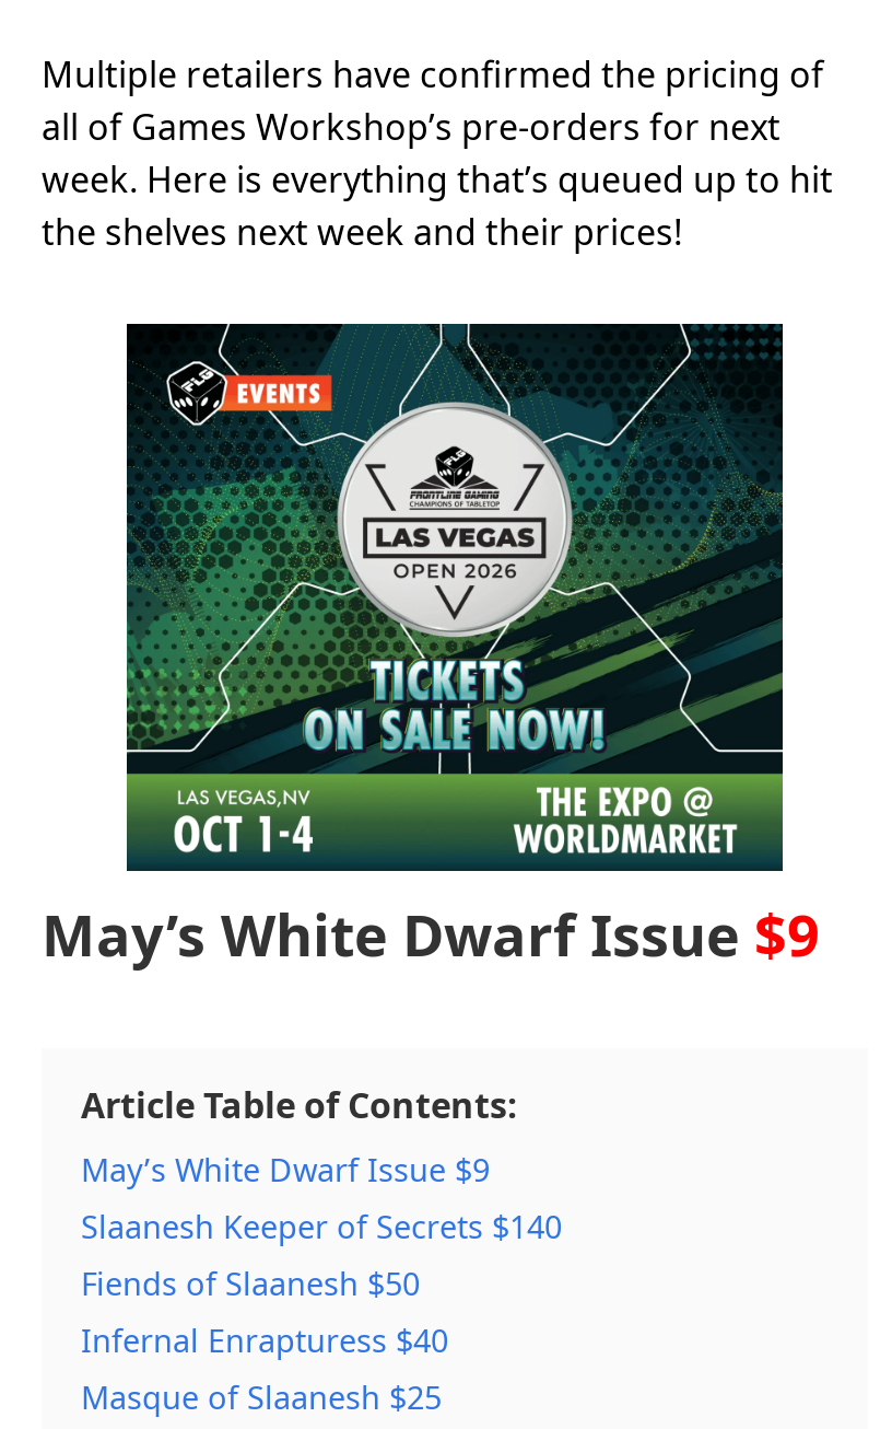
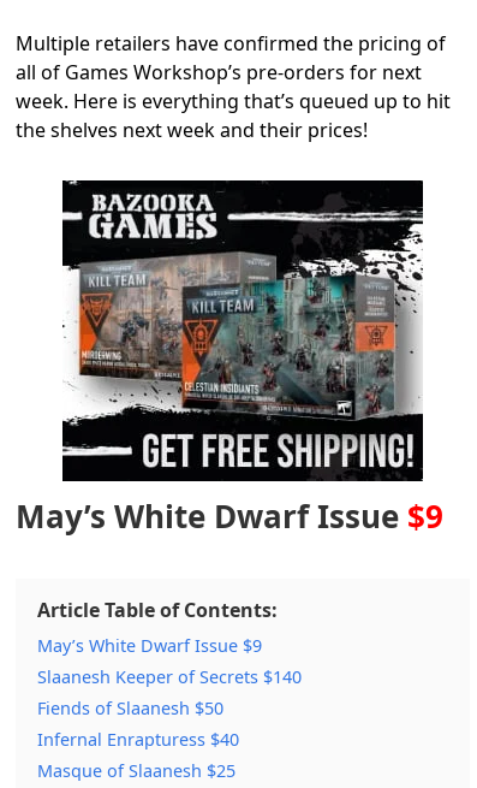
[125,324,785,871] [image] -> [61,180,424,481] [image]

